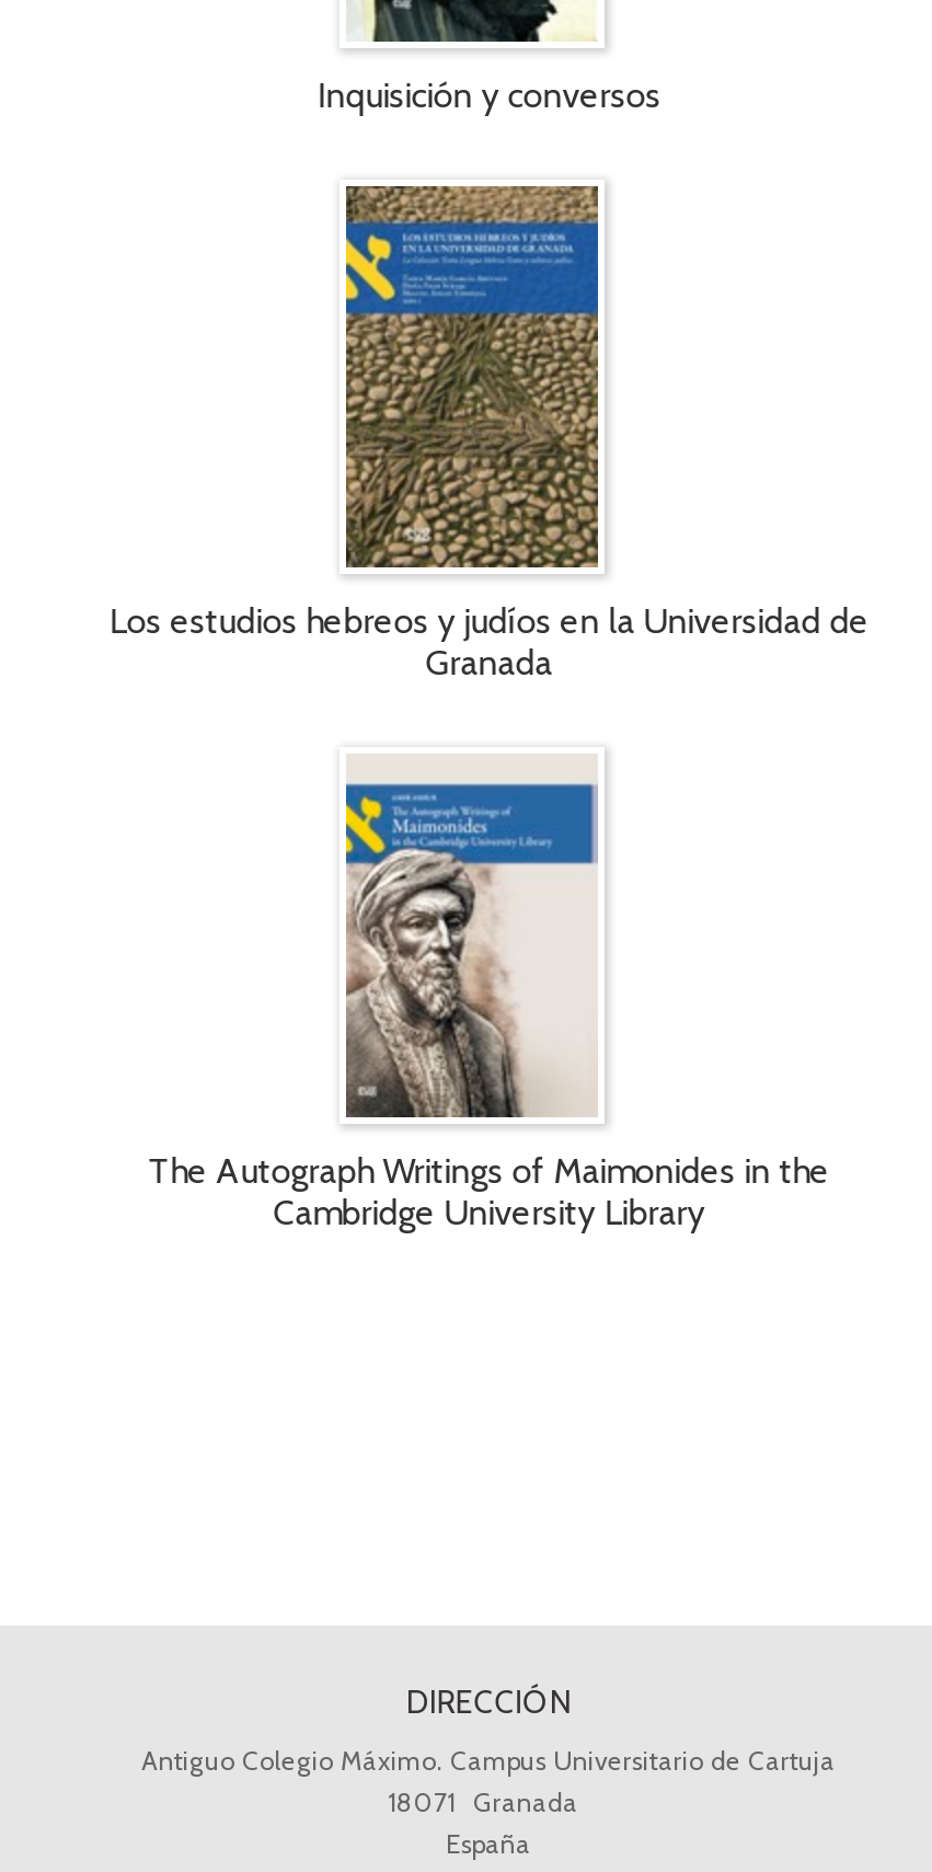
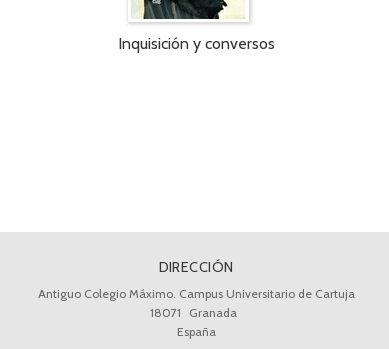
[109,184,869,684] [image] | Los estudios hebreos y judíos en la Universidad de | Granada -> none
[149,782,830,1233] [image] | The Autograph Writings of Maimonides in the | Cambridge University Library -> none

